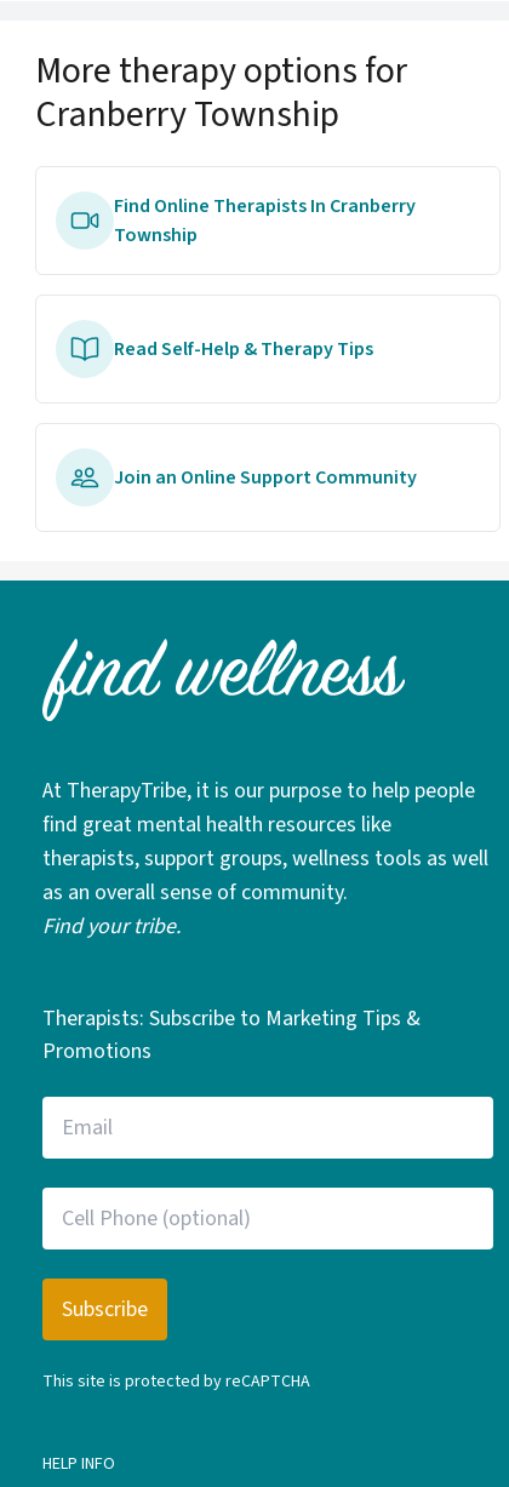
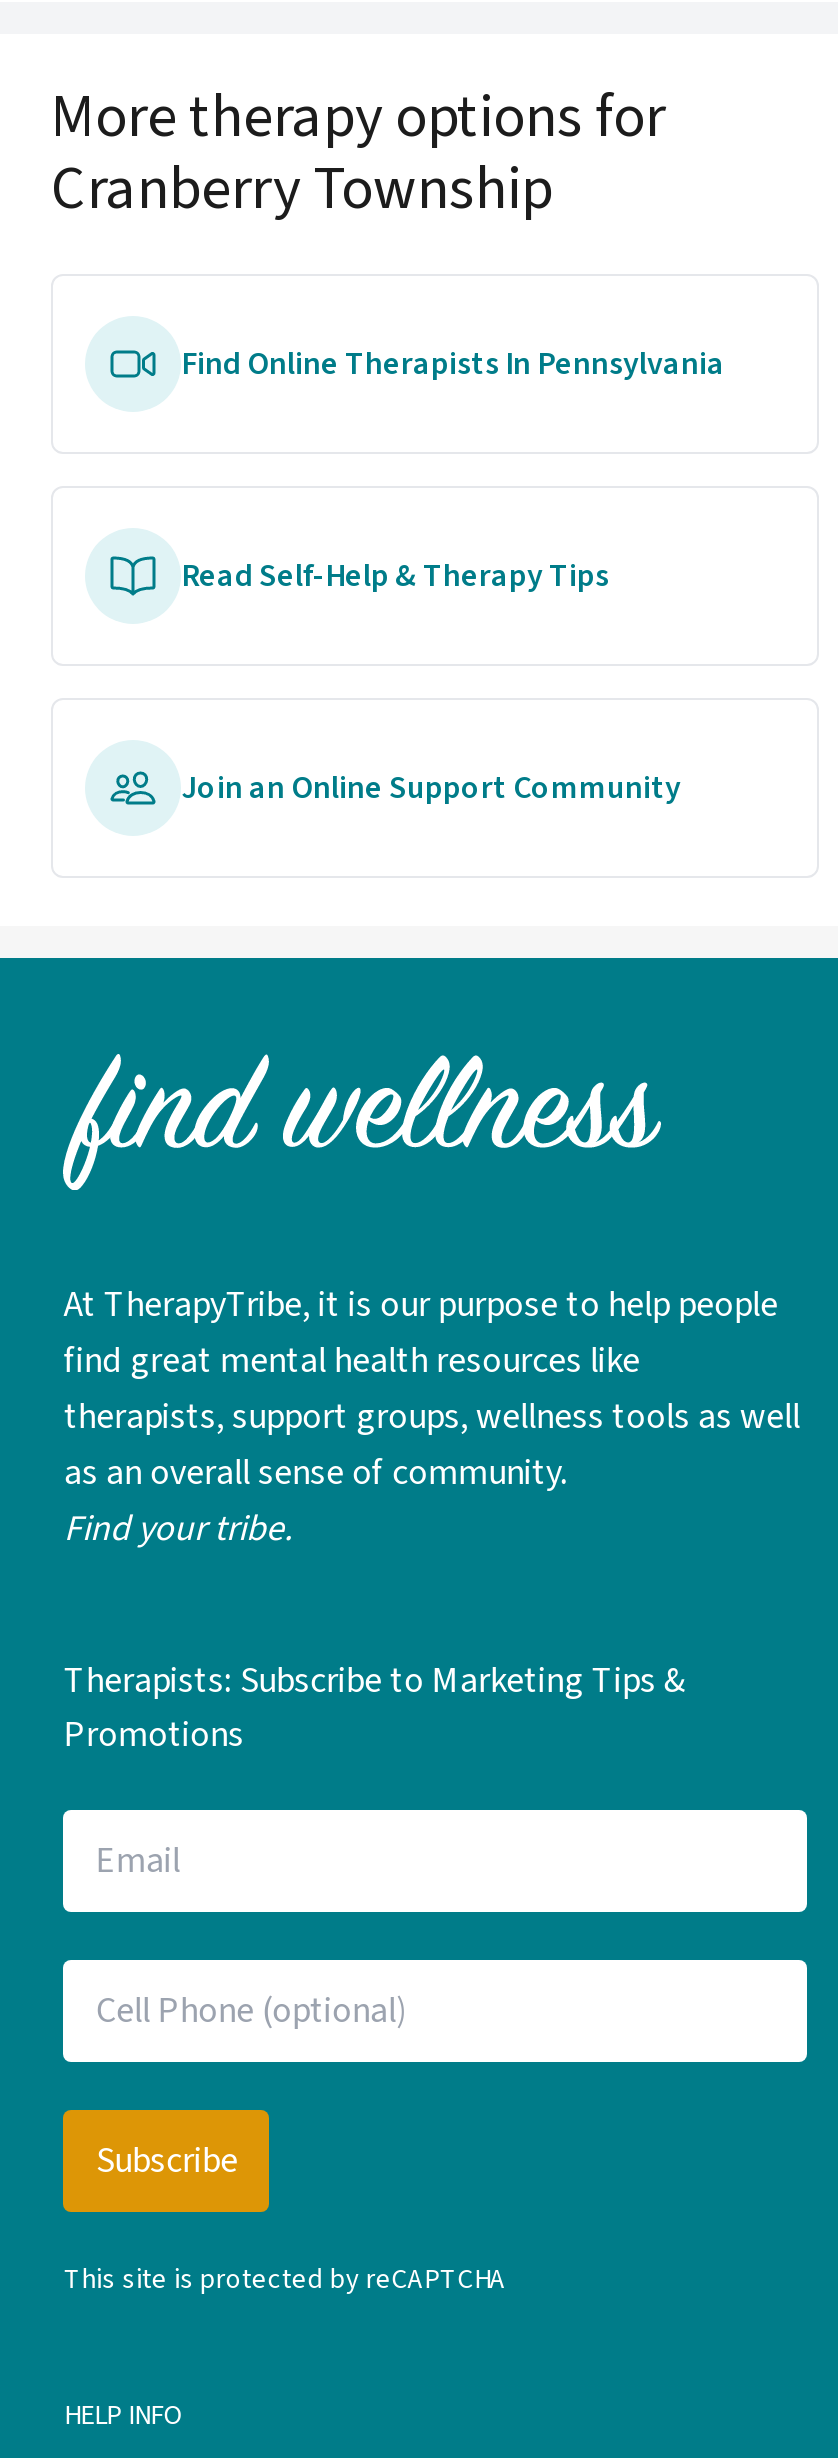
[114,193,416,249] Find Online Therapists In Cranberry | Township -> [181,342,725,386] Find Online Therapists In Pennsylvania

